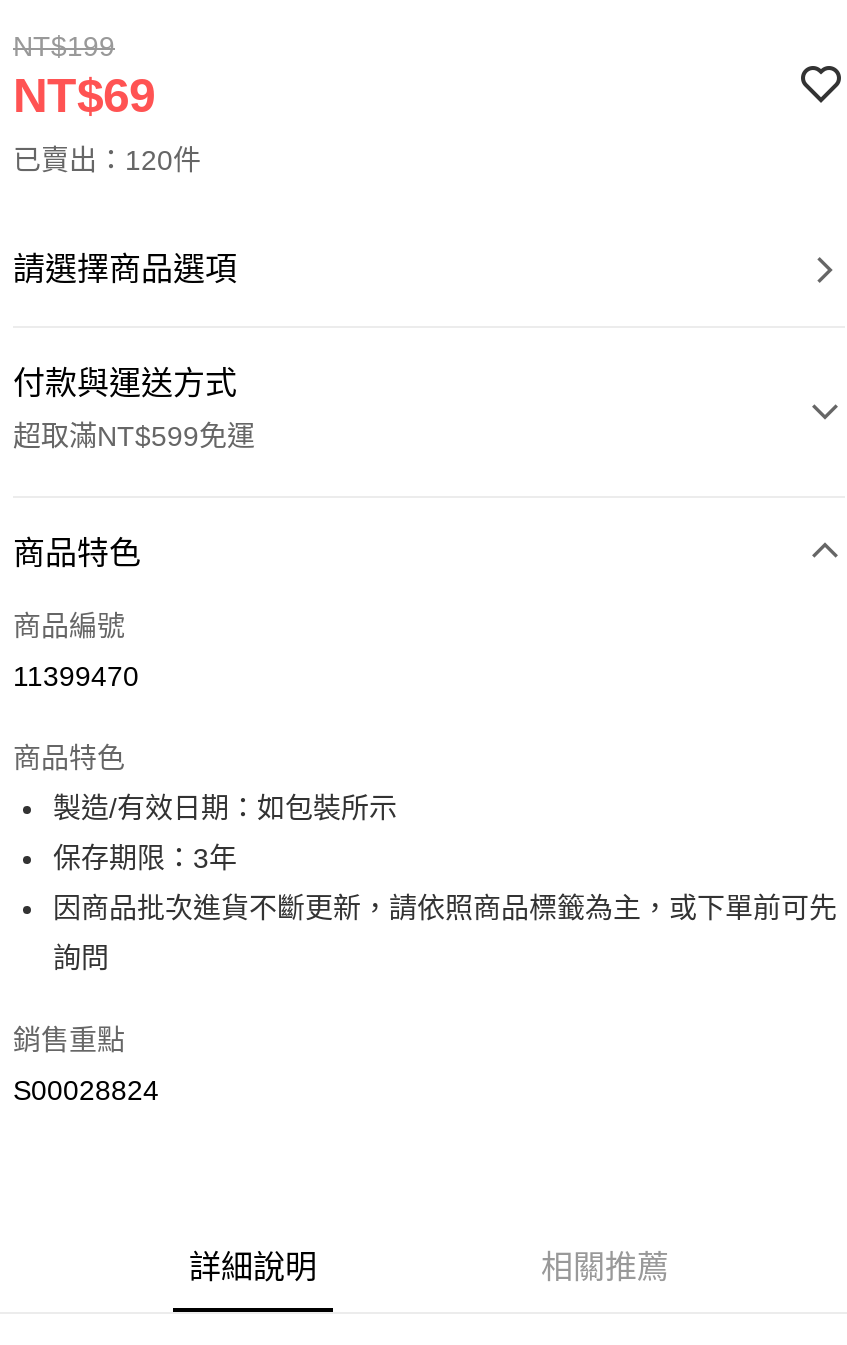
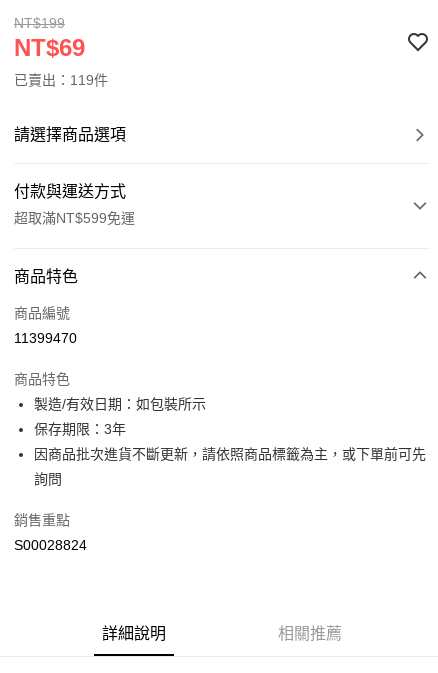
[13,144,201,176] 已賣出：120件 -> [14,72,108,88] 已賣出：119件

